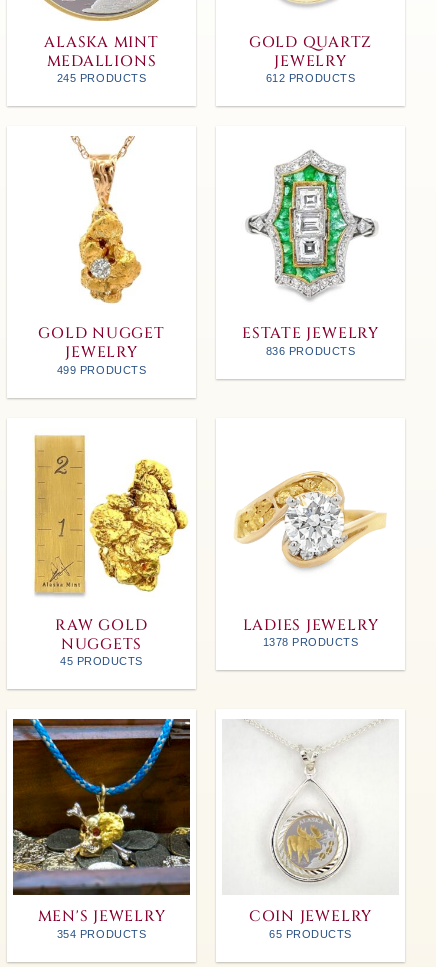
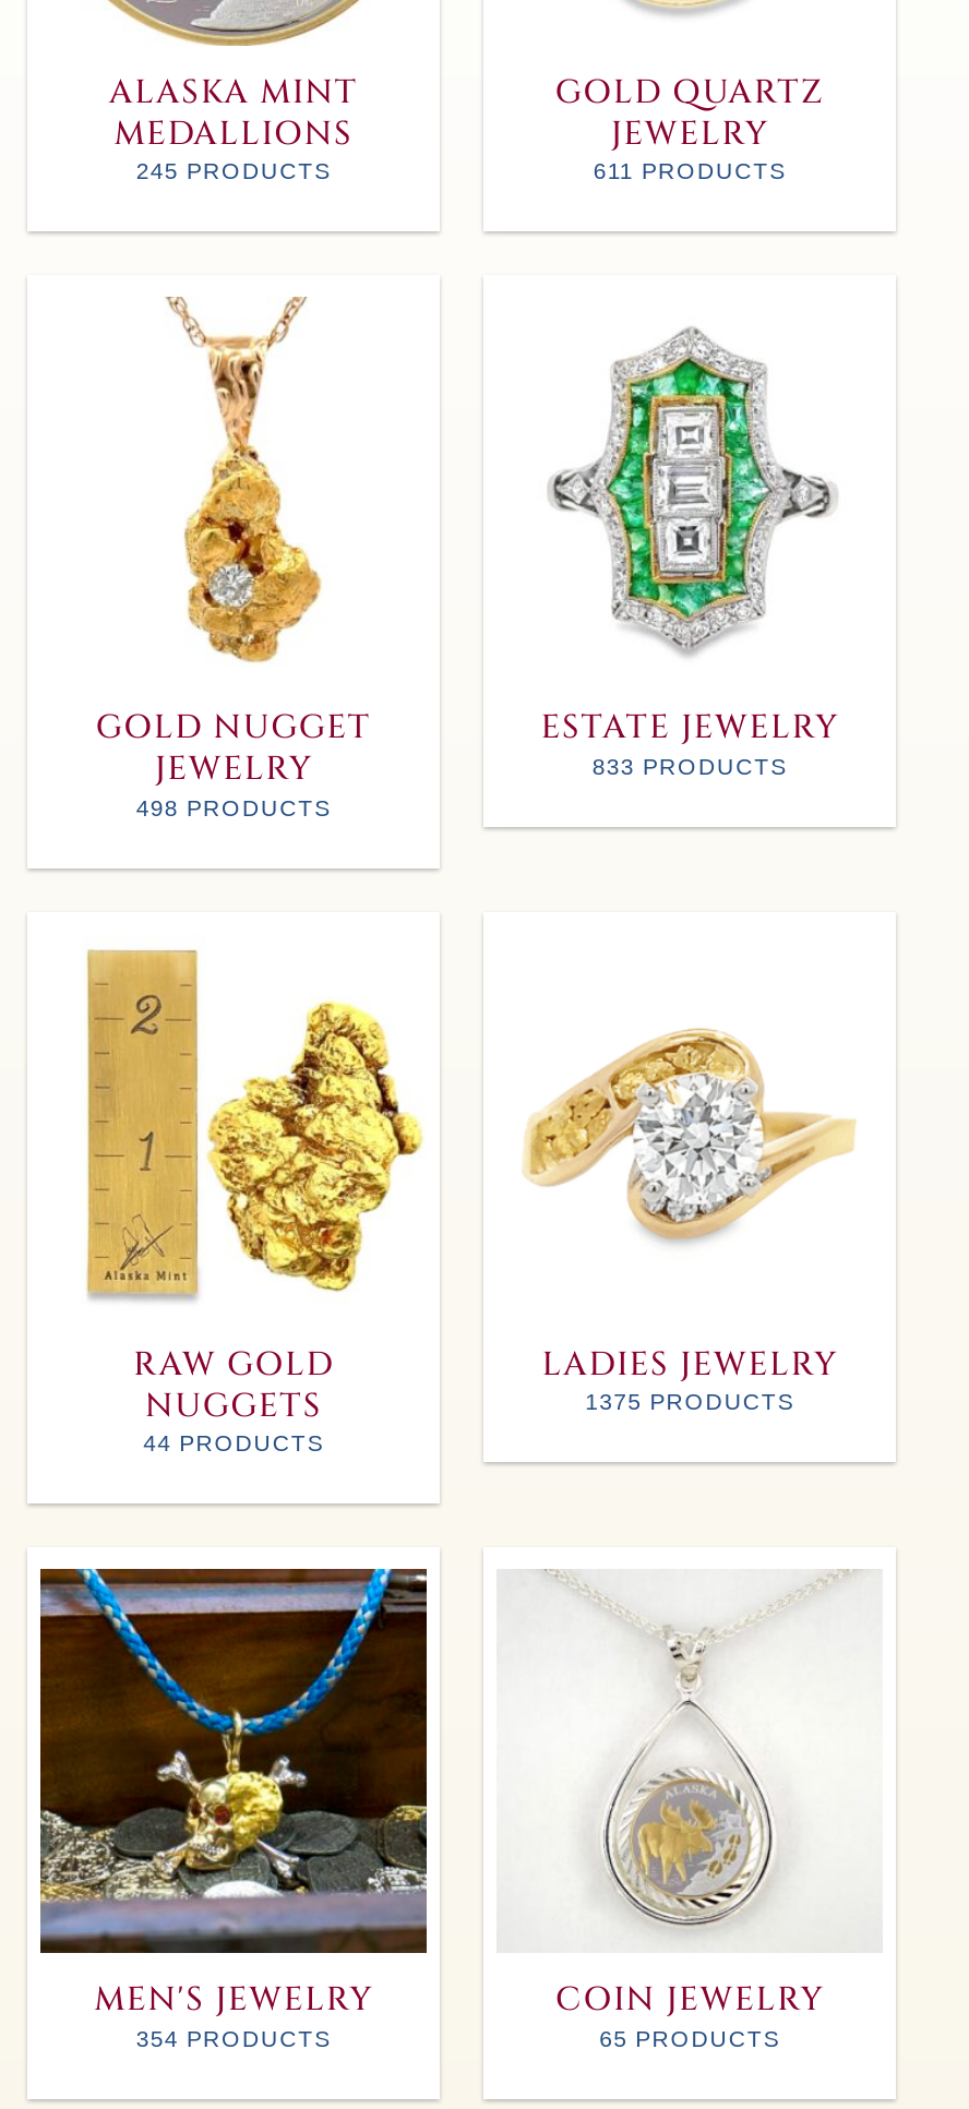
[266,72,355,84] 612 PRODUCTS -> [593,158,786,184] 611 PRODUCTS
[266,345,355,357] 836 PRODUCTS -> [592,752,787,779] 833 PRODUCTS
[57,364,146,376] 499 PRODUCTS -> [136,794,331,820] 498 PRODUCTS
[263,636,358,648] 1378 PRODUCTS -> [585,1388,794,1414] 1375 PRODUCTS
[60,655,143,667] 45 PRODUCTS -> [143,1430,324,1456] 44 PRODUCTS

